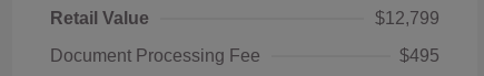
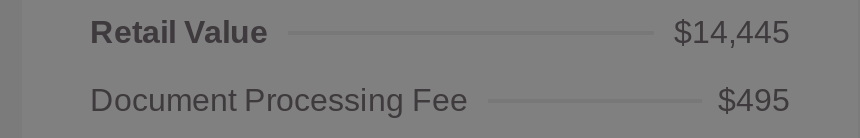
[375,8,439,27] $12,799 -> [674,14,790,48] $14,445

